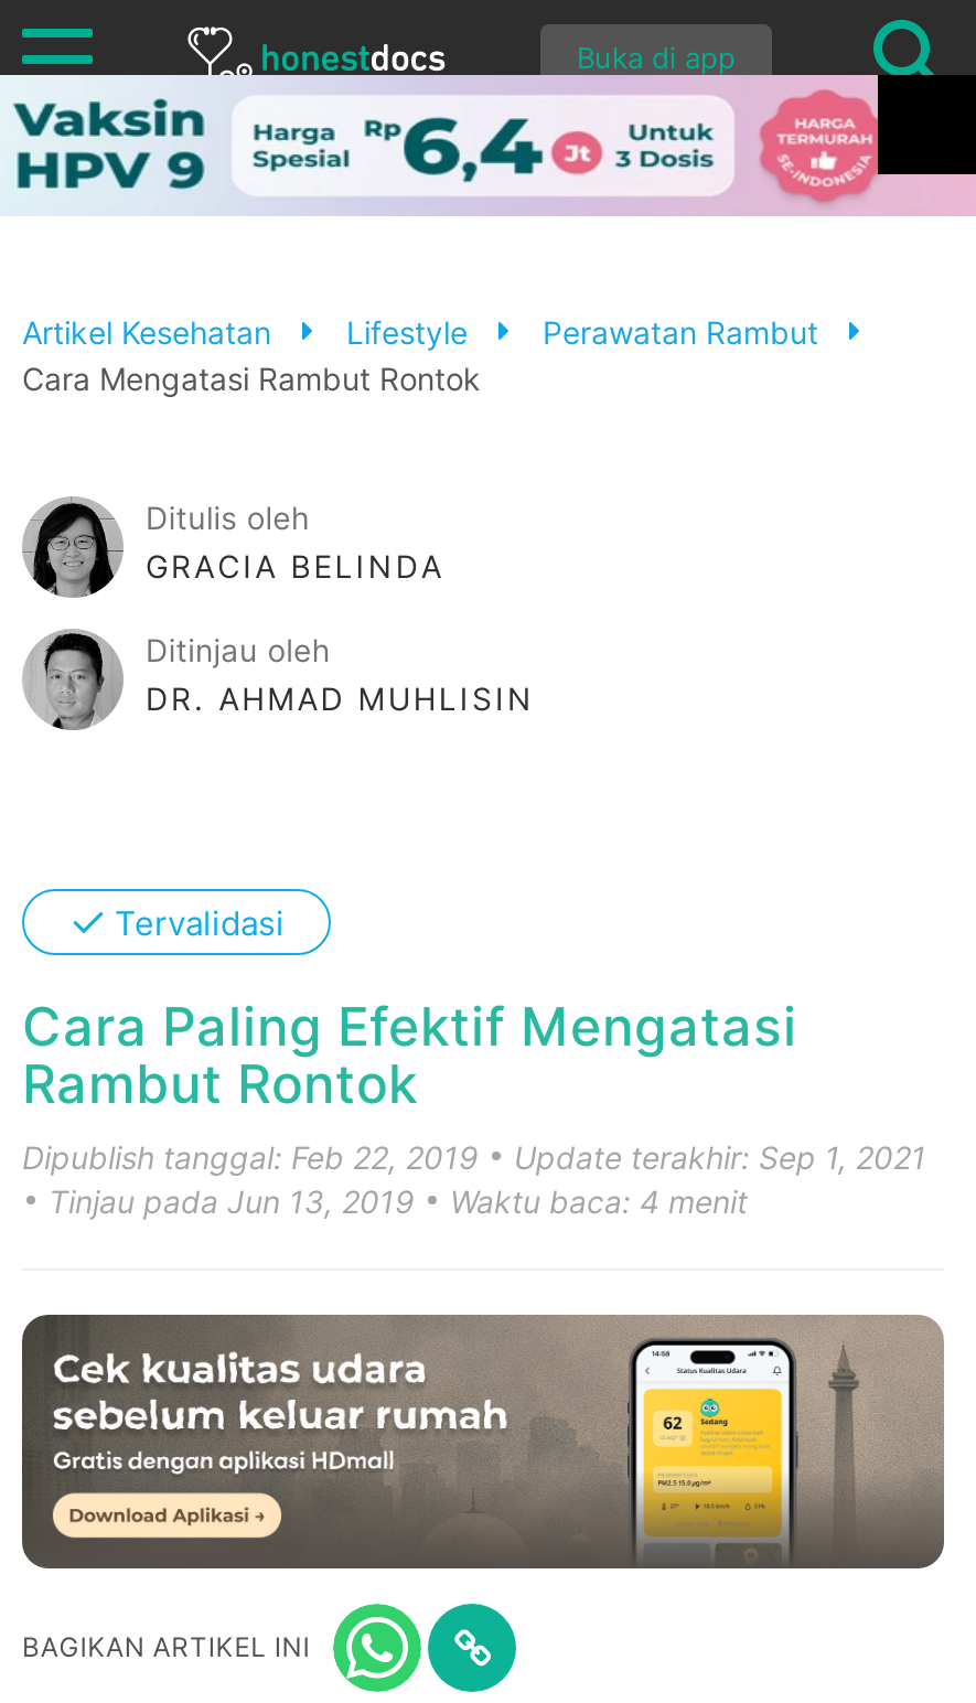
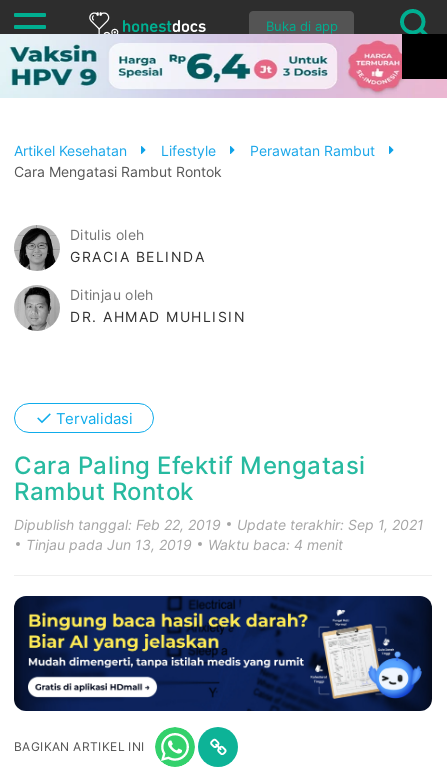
[22,1313,946,1568] [image] -> [15,595,433,711] [image]

